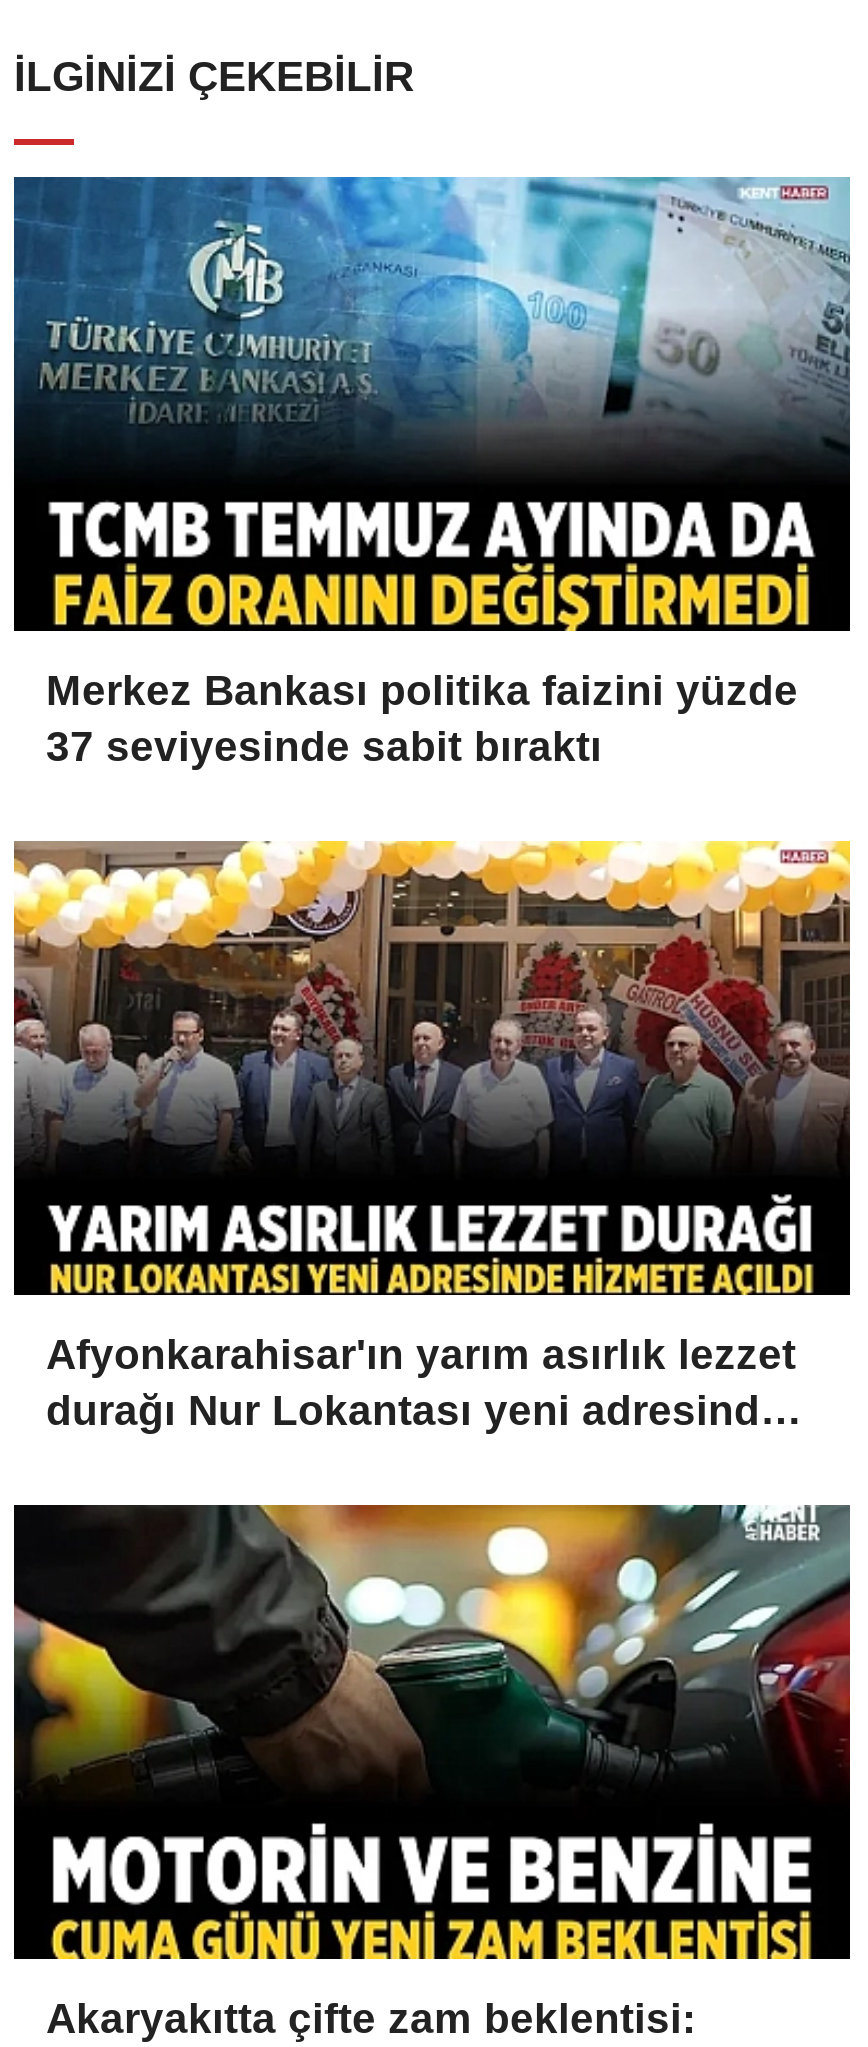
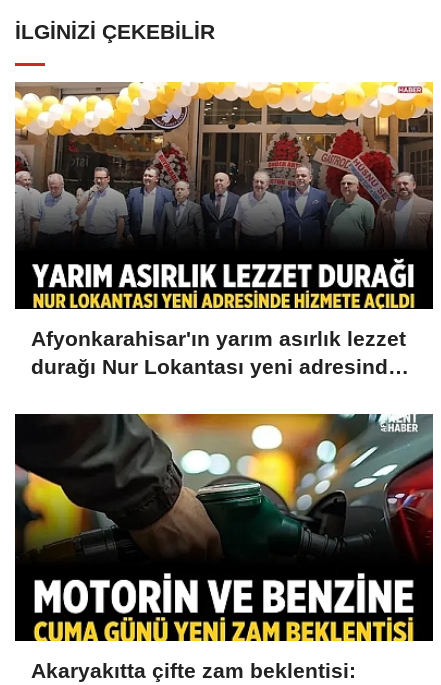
[12,175,852,768] [image] | Merkez Bankası politika faizini yüzde | 37 seviyesinde sabit bıraktı -> none

